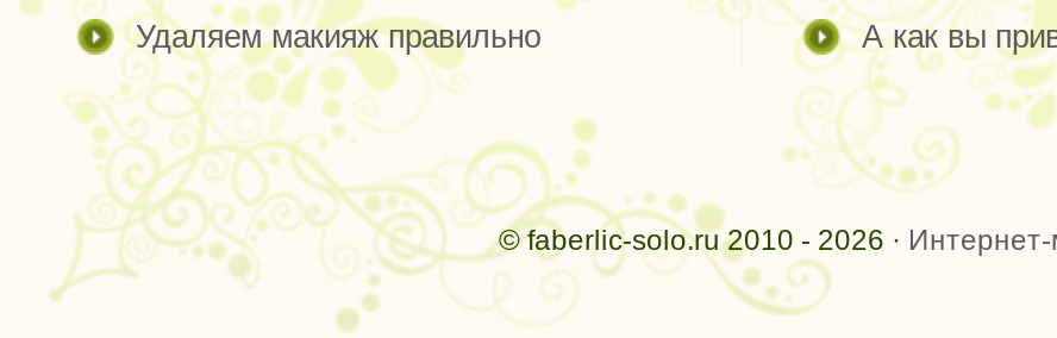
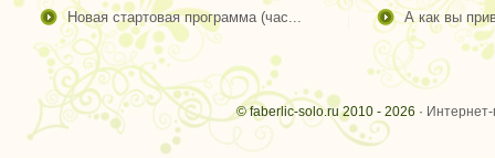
[152,18,540,54] удаляем макияж правильно -> [77,9,302,25] новая стартовая программа (час...

